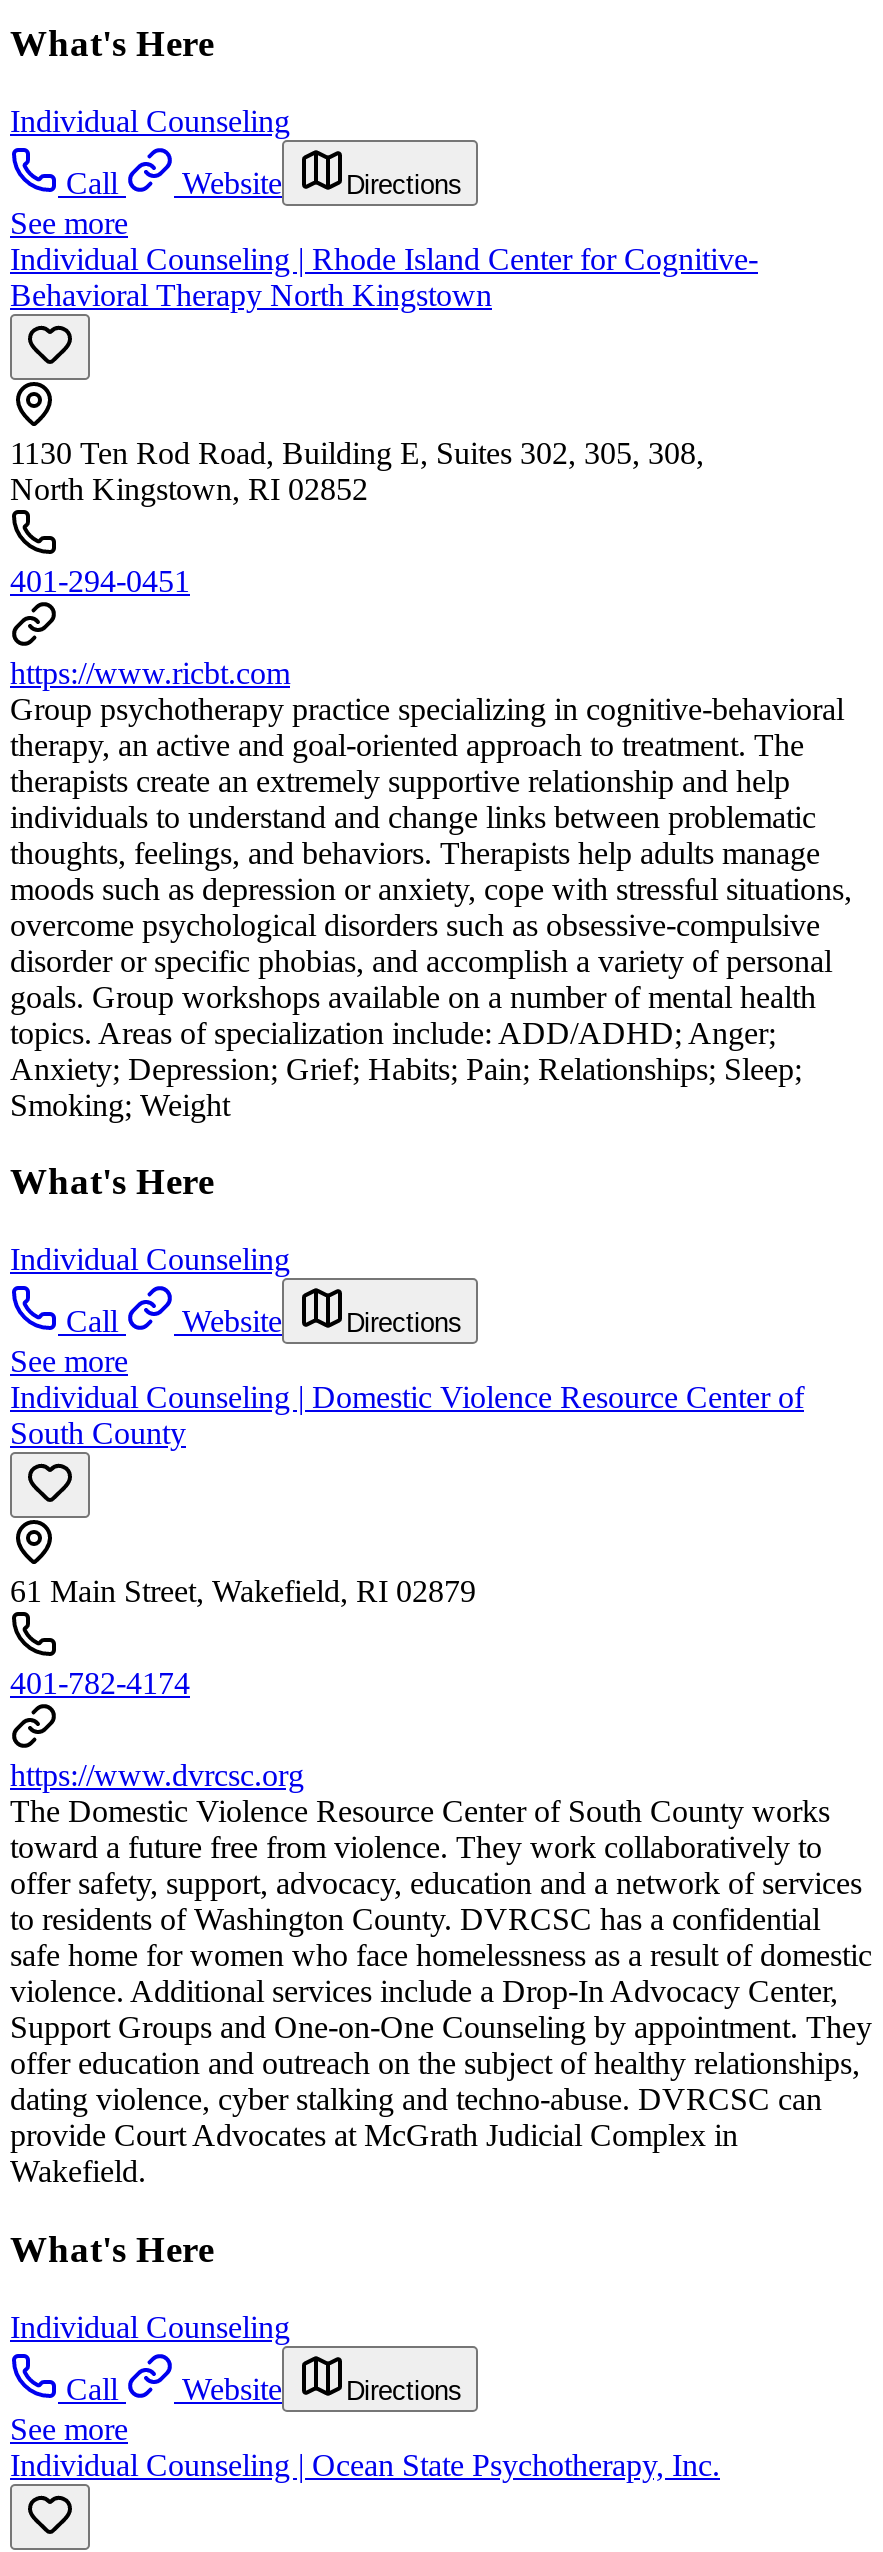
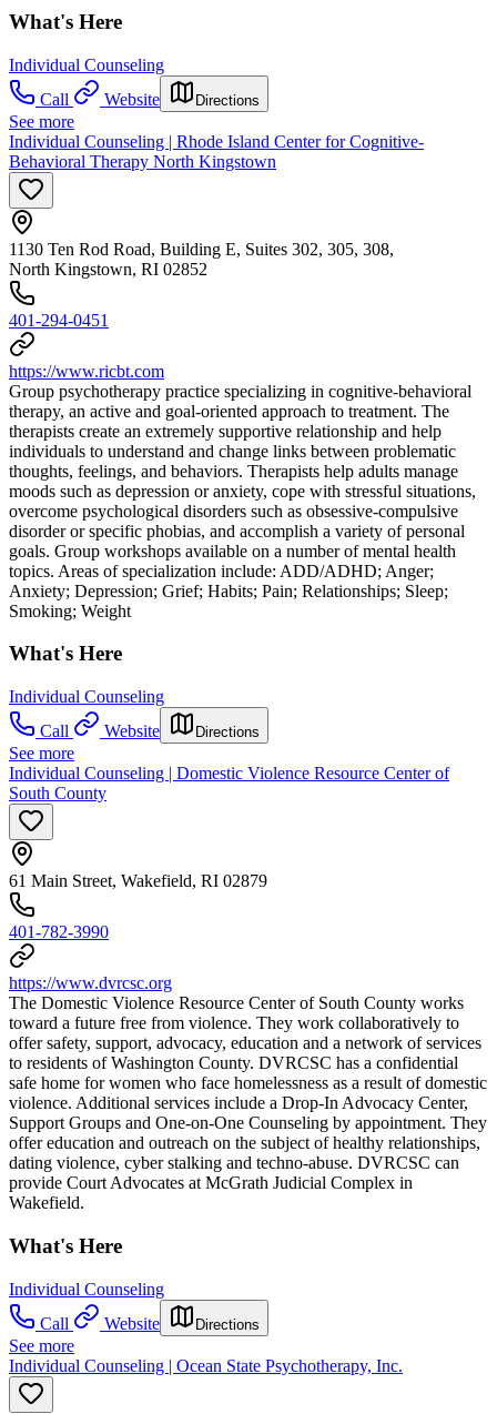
[10,1666,190,1700] 401-782-4174 -> [9,922,109,941] 401-782-3990

